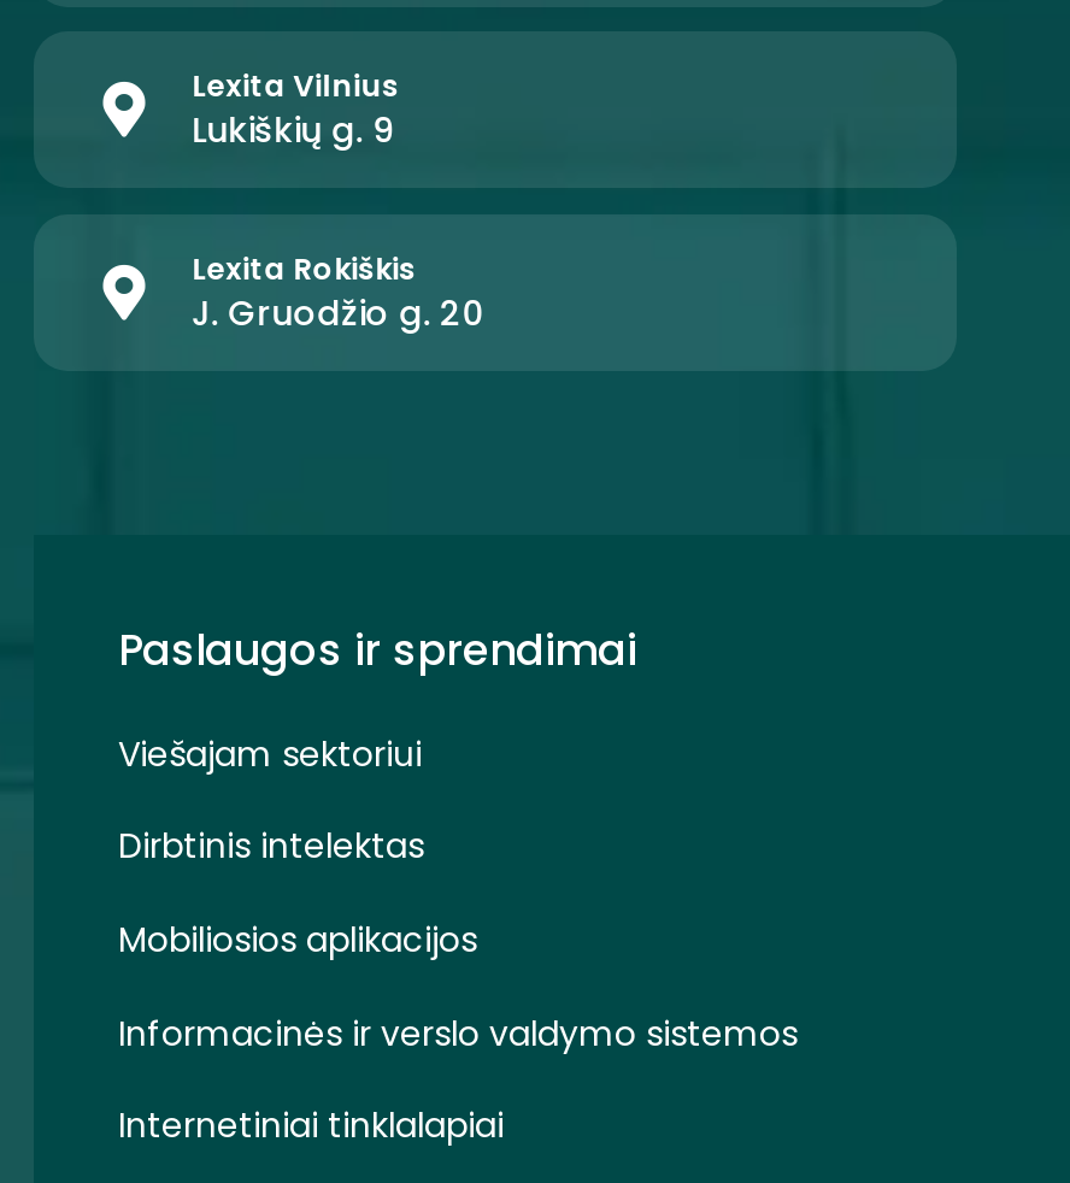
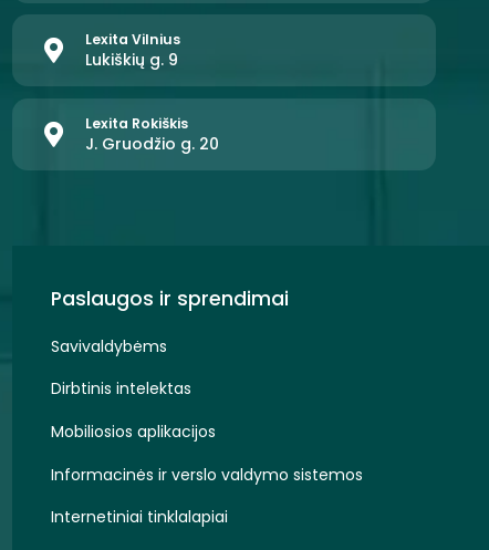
[118,730,422,778] Viešajam sektoriui -> [51,335,167,357] Savivaldybėms

